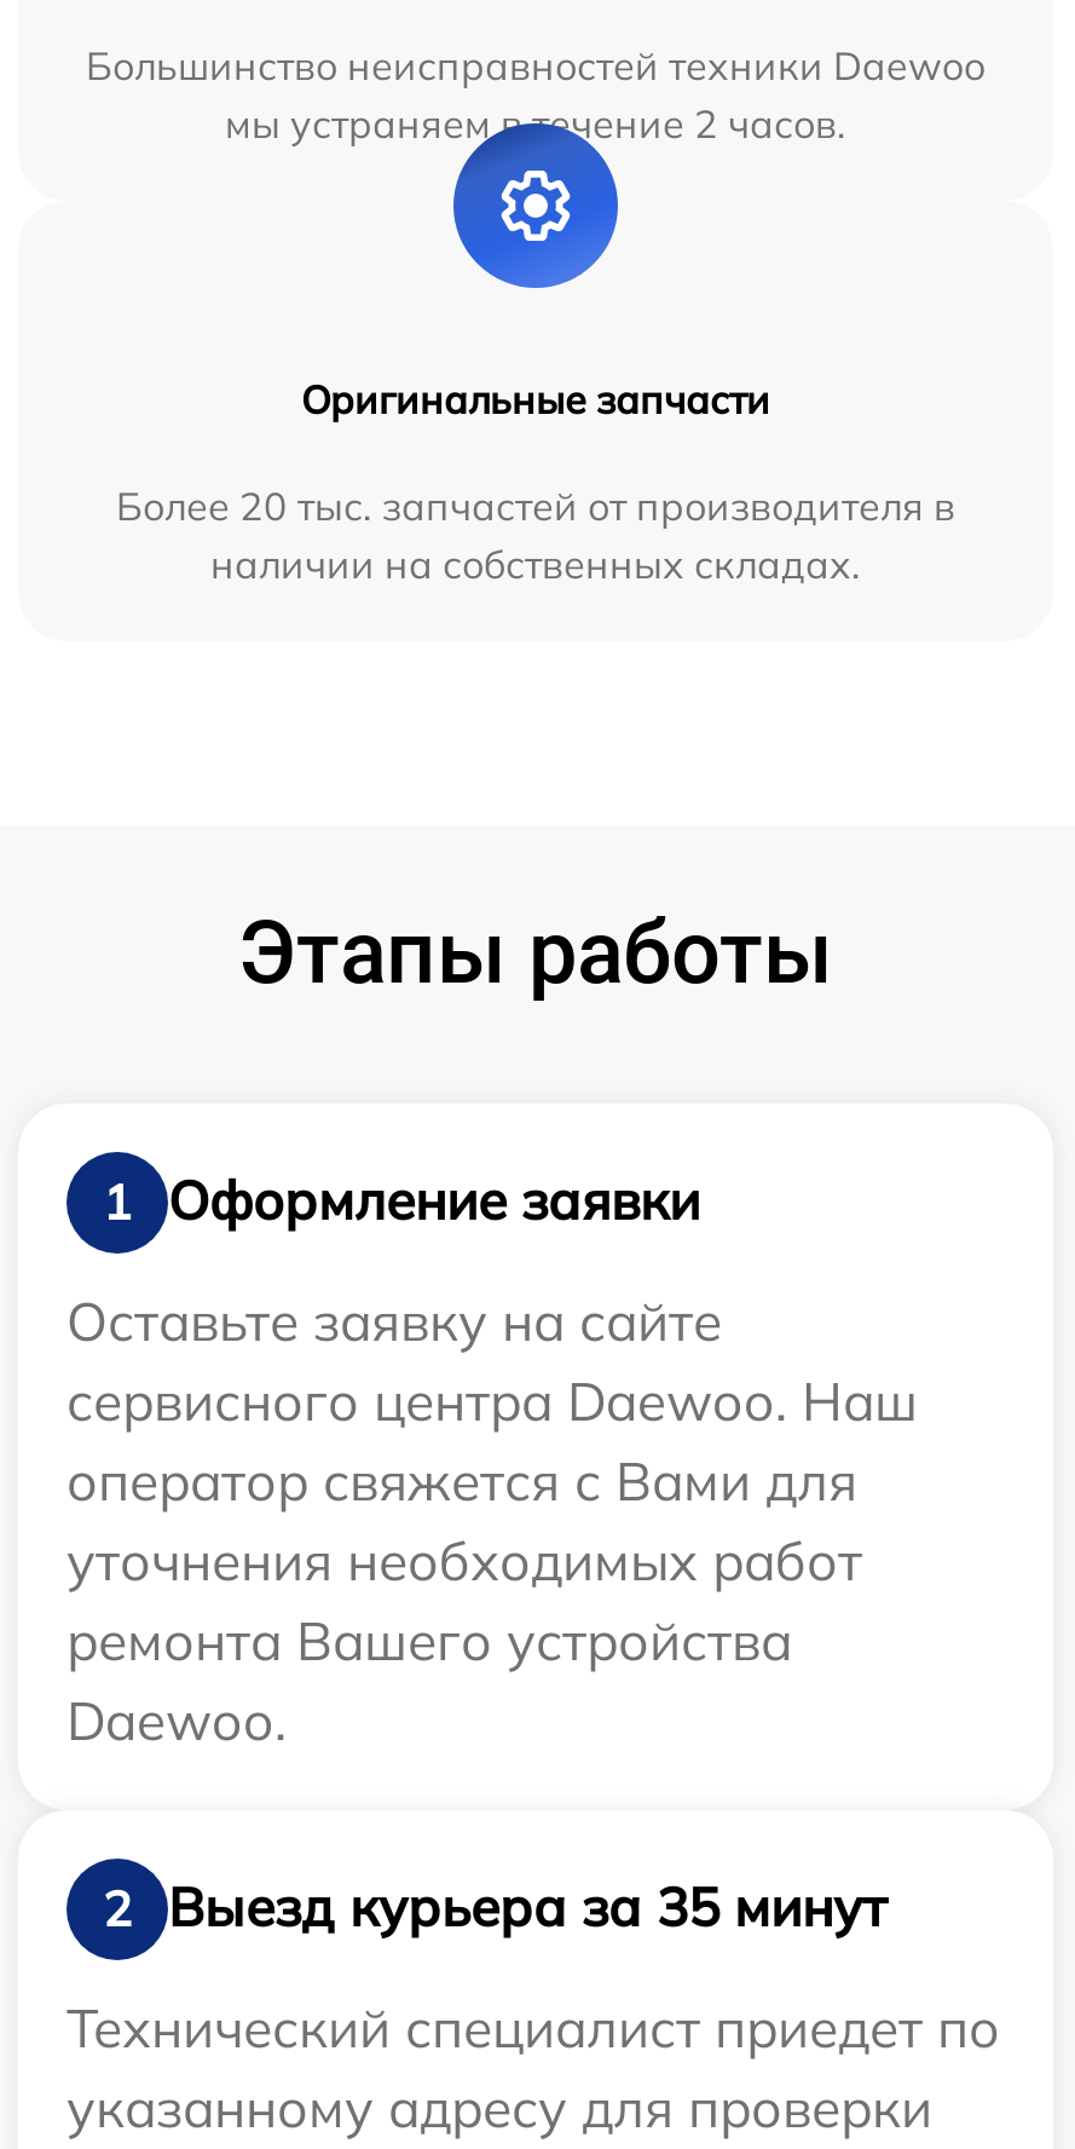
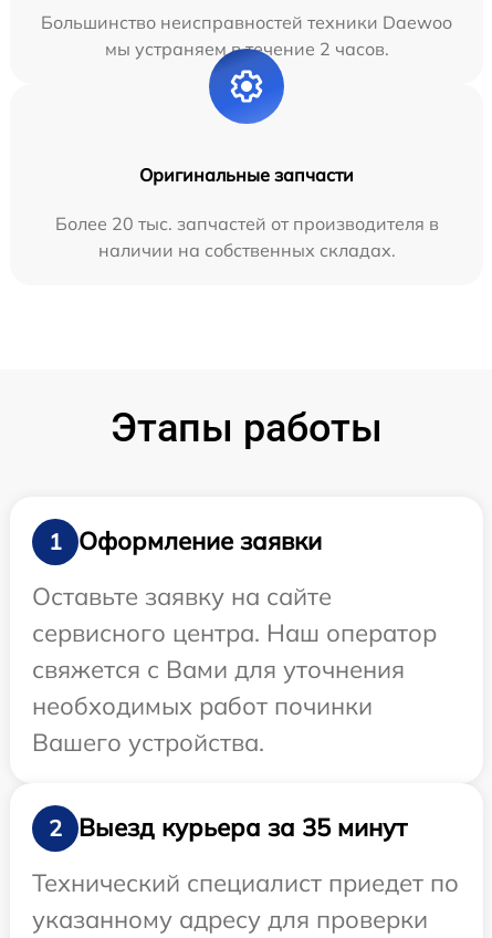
[67,1367,918,1754] сервисного центра Daewoo. Наш | оператор свяжется с Вами для | уточнения необходимых работ | ремонта Вашего устройства | Daewoo. -> [32,617,437,757] сервисного центра. Наш оператор | свяжется с Вами для уточнения | необходимых работ починки | Вашего устройства.

